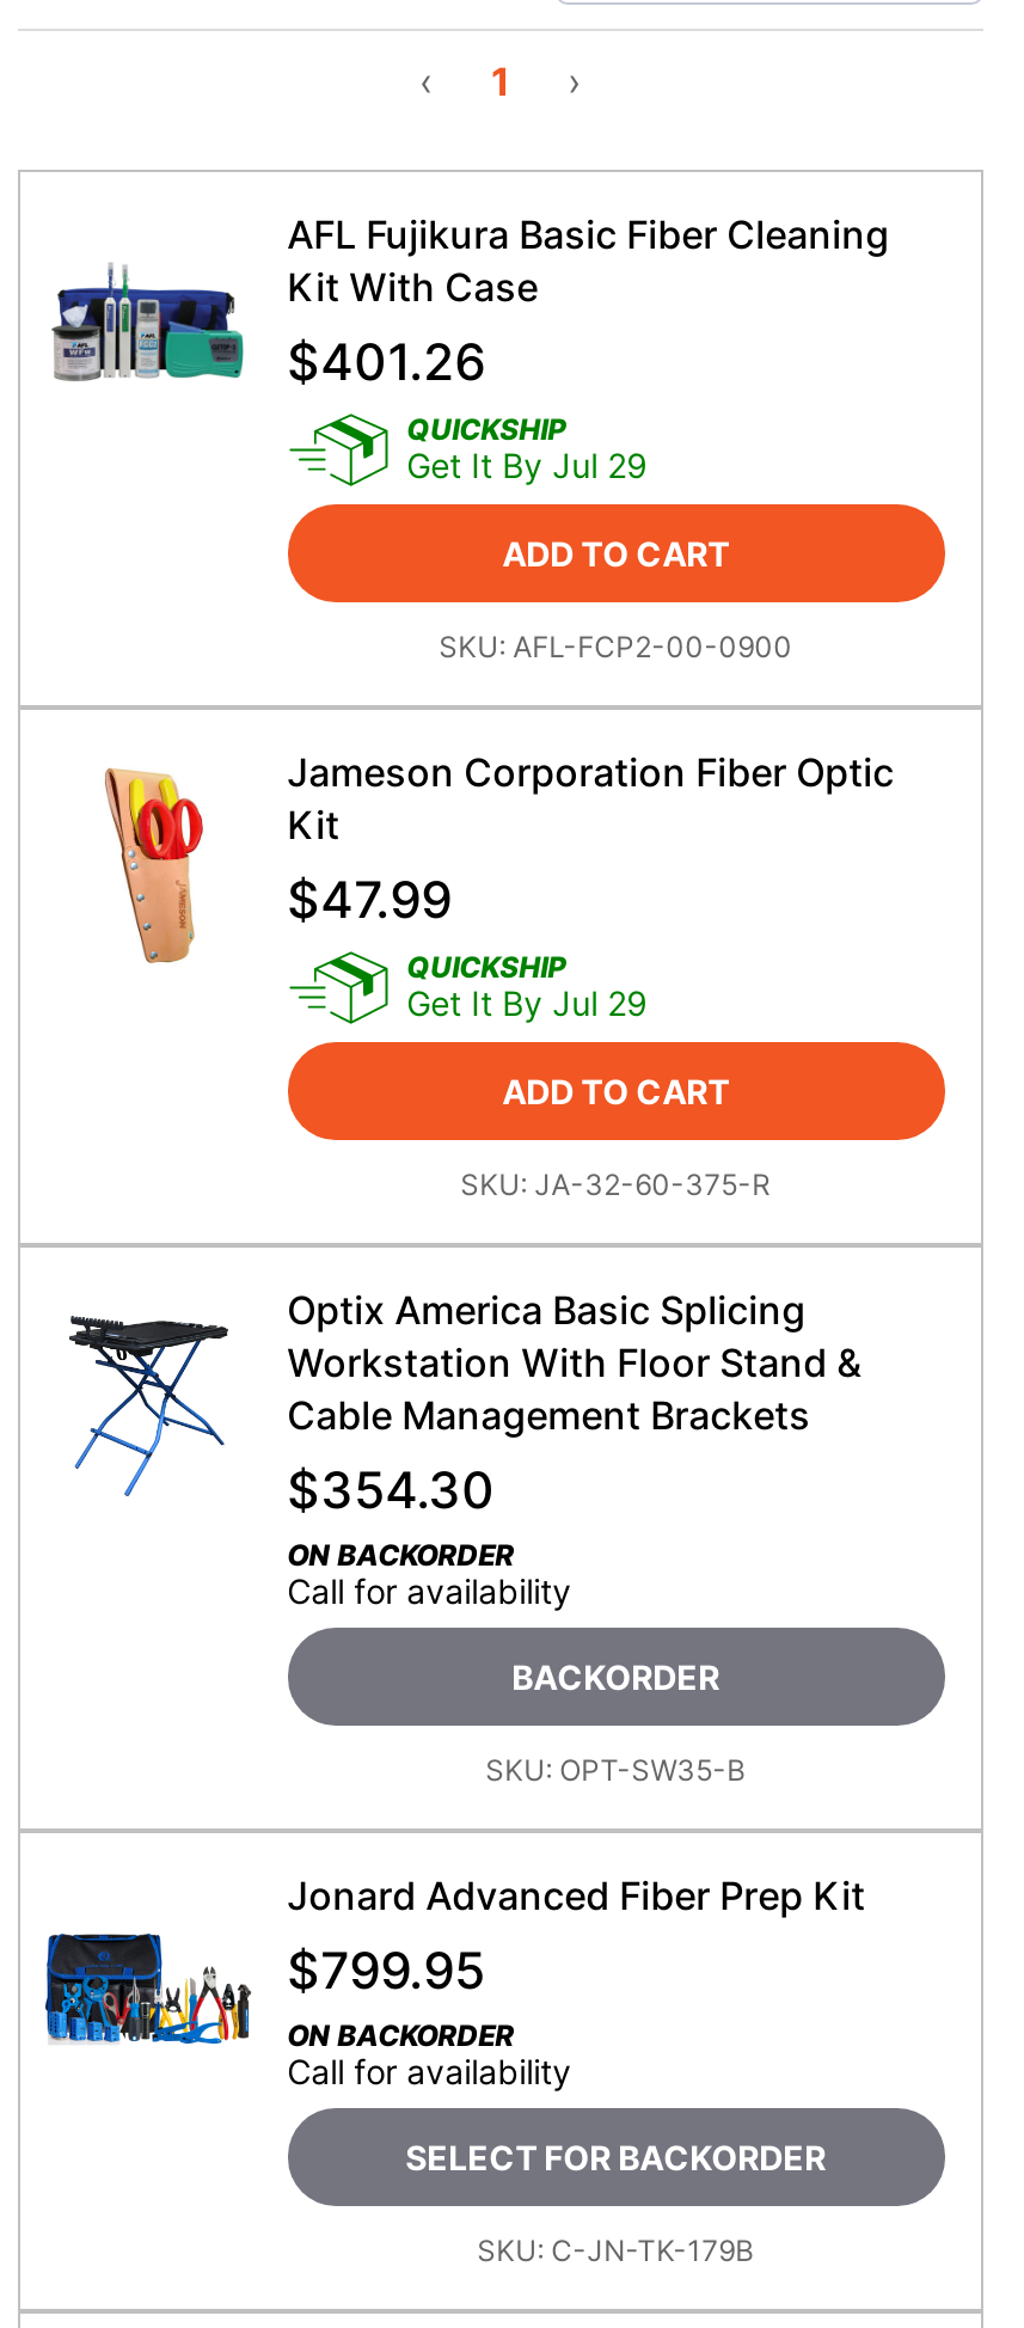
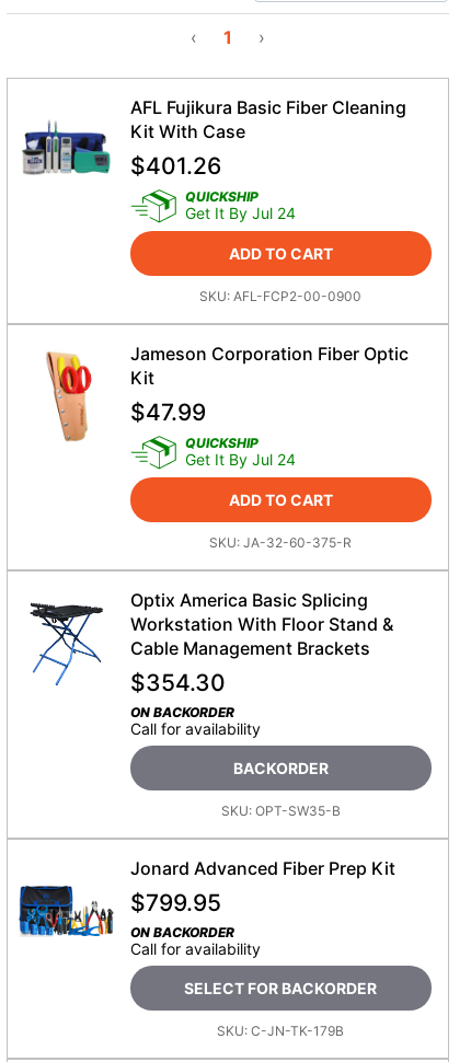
[406,445,648,486] Get It By Jul 29 -> [185,204,295,222] Get It By Jul 24
[406,983,648,1023] Get It By Jul 29 -> [185,450,295,469] Get It By Jul 24

